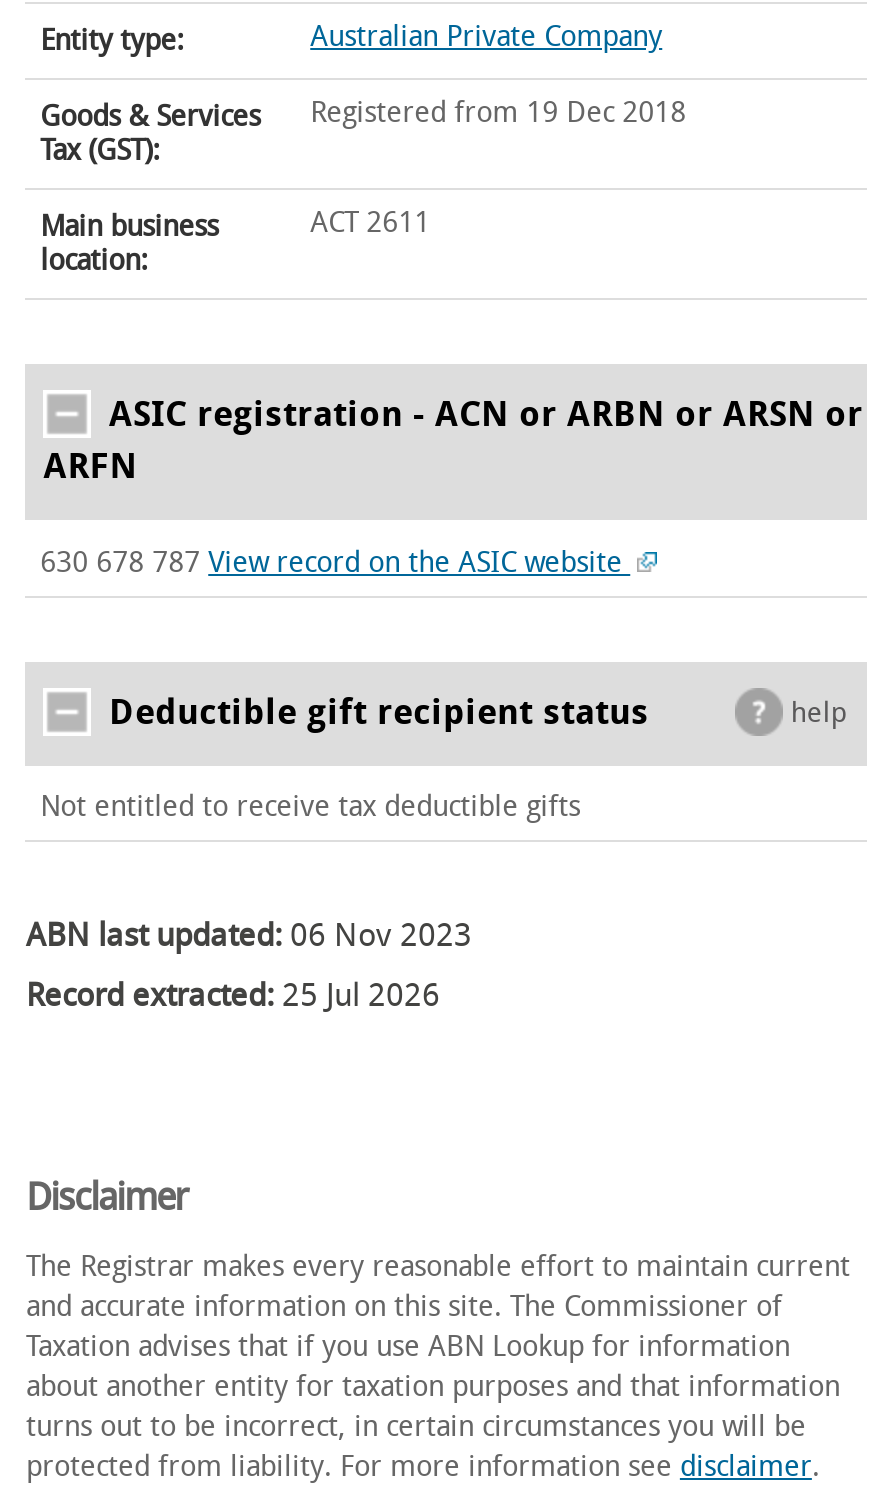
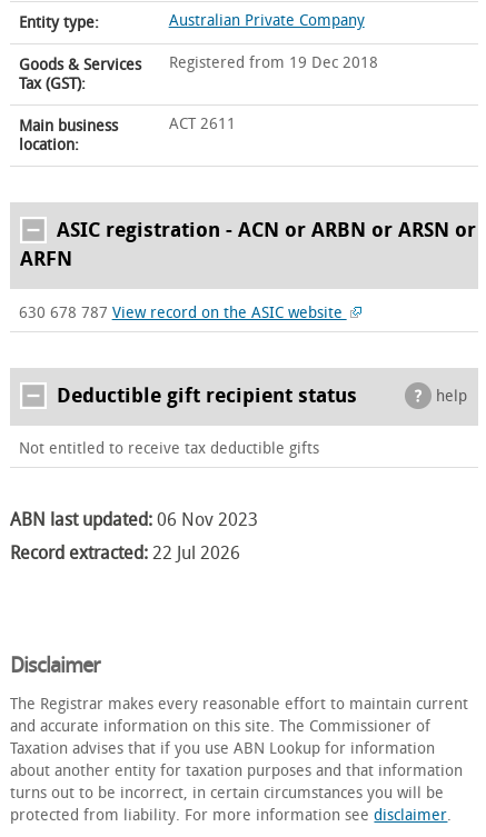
[26,977,440,1015] Record extracted: 25 Jul 2026 -> [10,543,241,564] Record extracted: 22 Jul 2026

